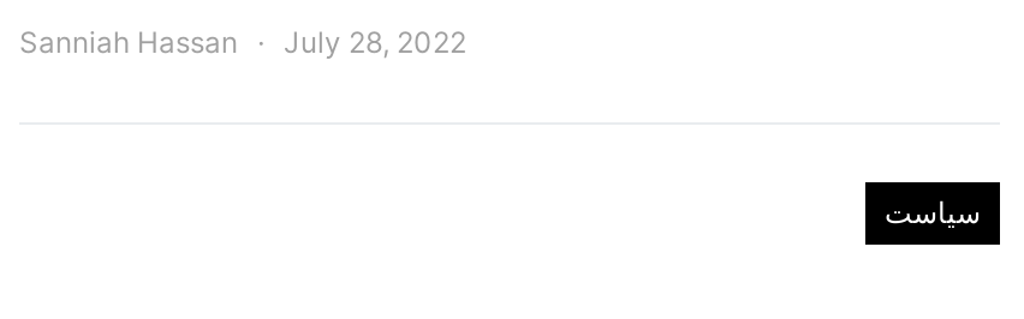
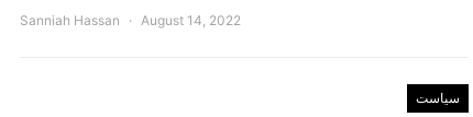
[19,24,466,60] Sanniah Hassan July 28, 2022 -> [20,12,241,28] Sanniah Hassan August 14, 2022

